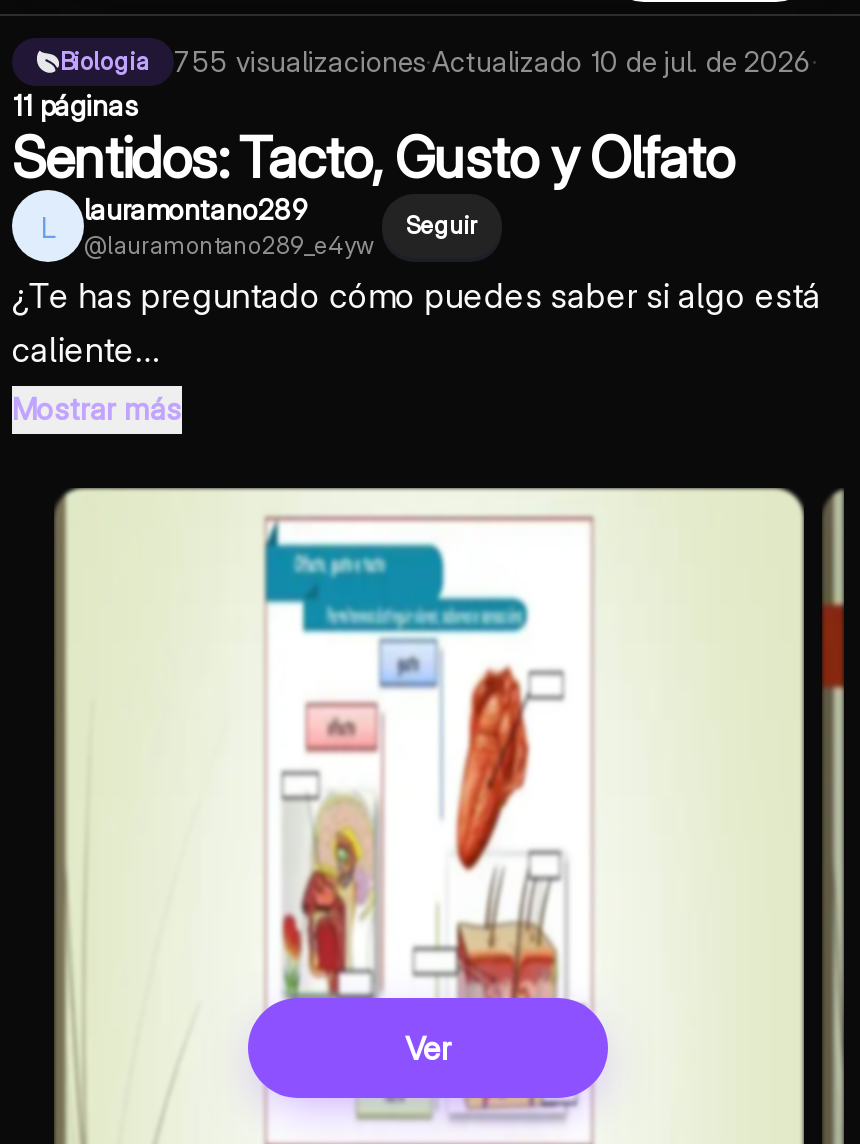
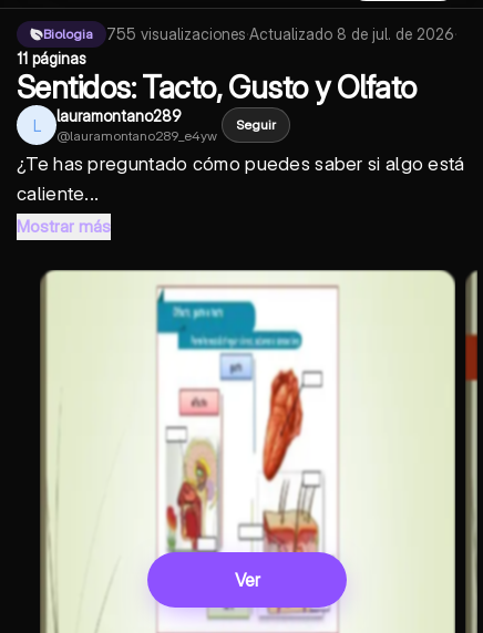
[174,44,818,78] 755 visualizaciones·Actualizado 10 de jul. de 2026 · -> [106,24,458,43] 755 visualizaciones·Actualizado 8 de jul. de 2026 ·

